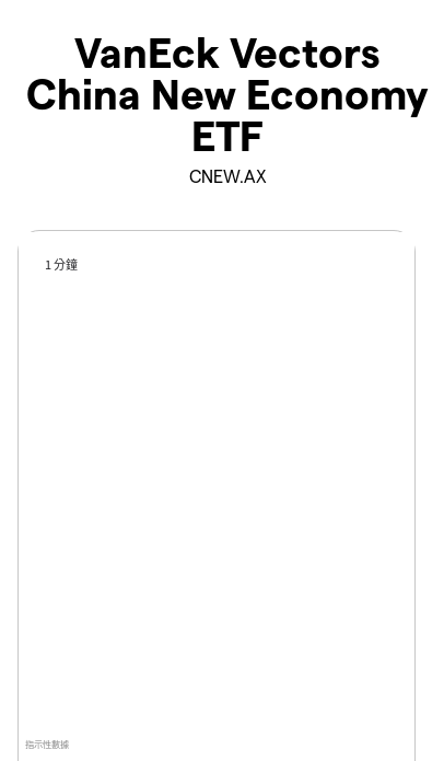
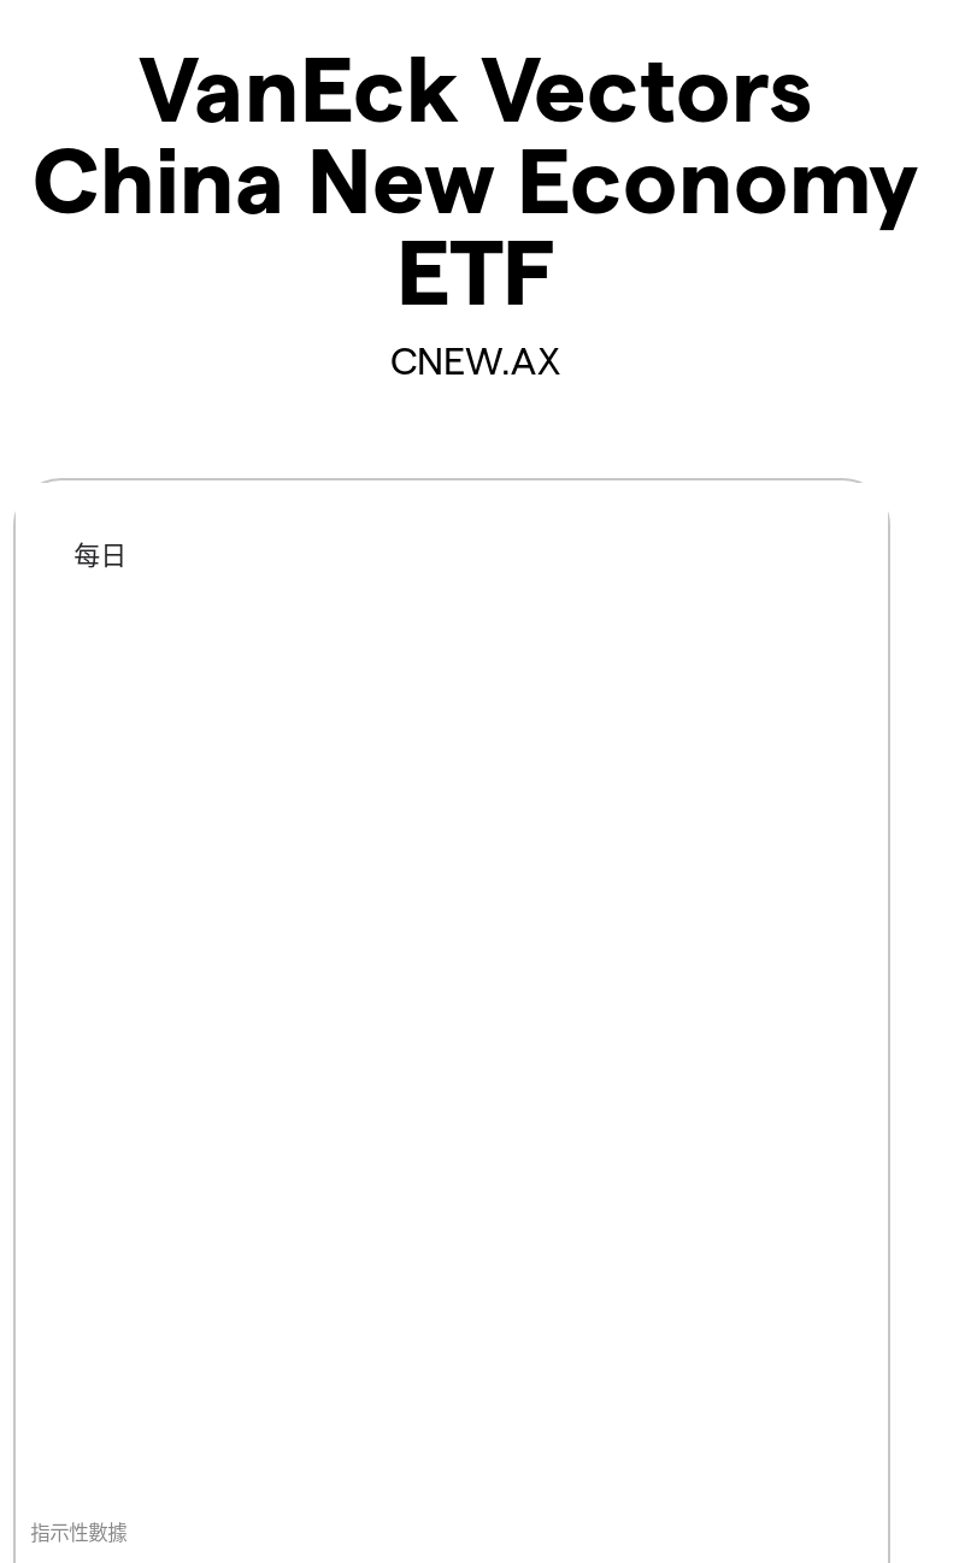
[45,255,78,272] 1 分鐘 -> [74,532,127,571] 每日

